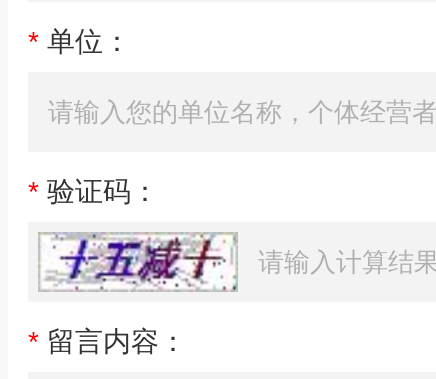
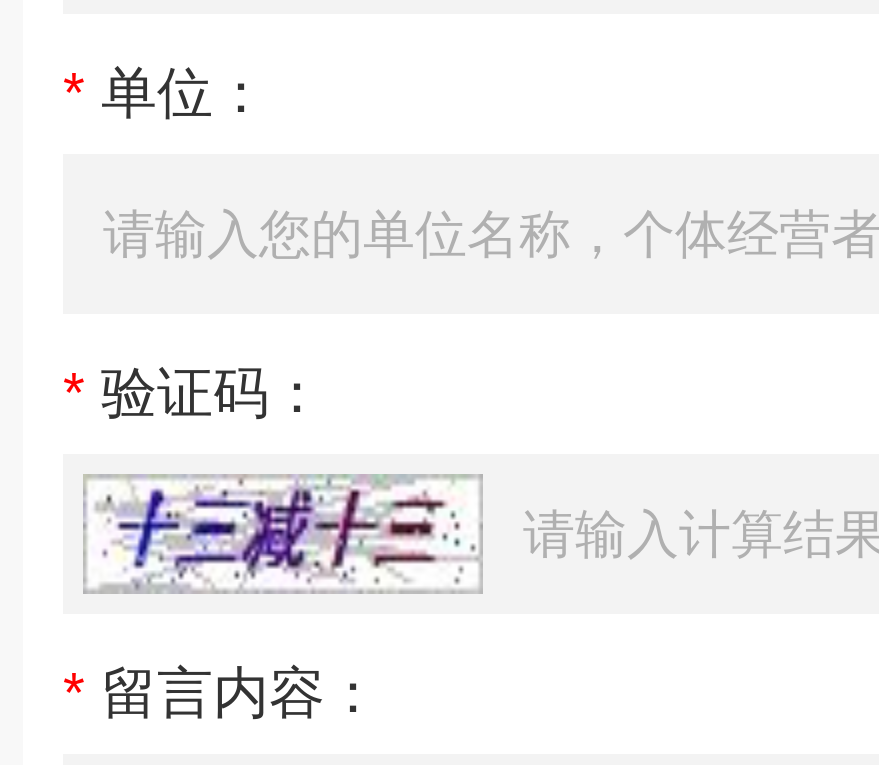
[43,233,238,291] [image] -> [95,476,481,592] [image]

